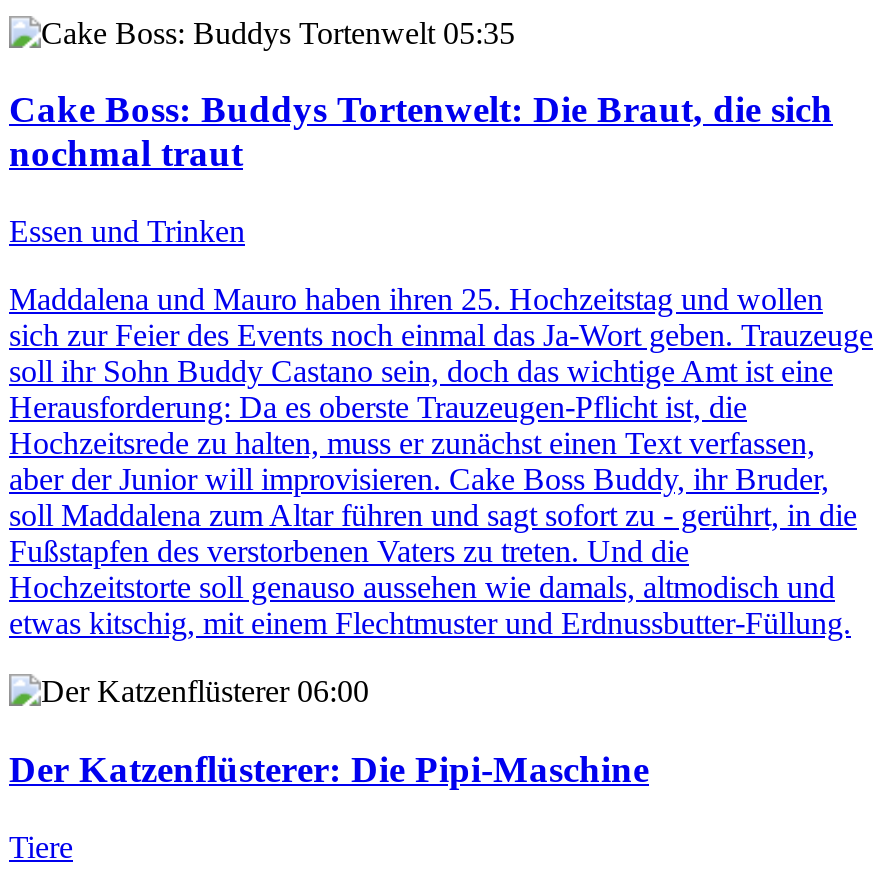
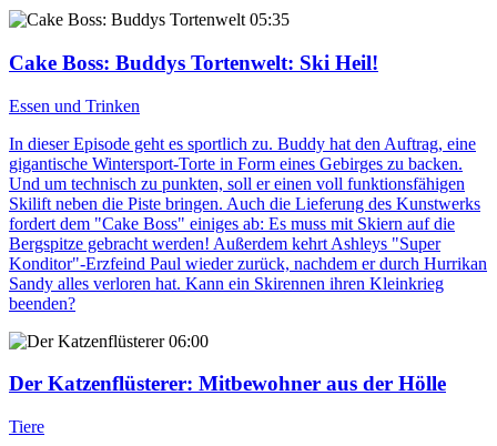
[9,89,833,175] Cake Boss: Buddys Tortenwelt: Die Braut, die sich | nochmal traut -> [9,51,378,74] Cake Boss: Buddys Tortenwelt: Ski Heil!
[9,283,873,641] Maddalena und Mauro haben ihren 25. Hochzeitstag und wollen | sich zur Feier des Events noch einmal das Ja-Wort geben. Trauzeuge | soll ihr Sohn Buddy Castano sein, doch das wichtige Amt ist eine | Herausforderung: Da es oberste Trauzeugen-Pflicht ist, die | Hochzeitsrede zu halten, muss er zunächst einen Text verfassen, | aber der Junior will improvisieren. Cake Boss Buddy, ihr Bruder, | soll Maddalena zum Altar führen und sagt sofort zu - gerührt, in die | Fußstapfen des verstorbenen Vaters zu treten. Und die | Hochzeitstorte soll genauso aussehen wie damals, altmodisch und | etwas kitschig, mit einem Flechtmuster und Erdnussbutter-Füllung. -> [9,134,487,313] In dieser Episode geht es sportlich zu. Buddy hat den Auftrag, eine | gigantische Wintersport-Torte in Form eines Gebirges zu backen. | Und um technisch zu punkten, soll er einen voll funktionsfähigen | Skilift neben die Piste bringen. Auch die Lieferung des Kunstwerks | fordert dem "Cake Boss" einiges ab: Es muss mit Skiern auf die | Bergspitze gebracht werden! Außerdem kehrt Ashleys "Super | Konditor"-Erzfeind Paul wieder zurück, nachdem er durch Hurrikan | Sandy alles verloren hat. Kann ein Skirennen ihren Kleinkrieg | beenden?
[9,748,649,790] Der Katzenflüsterer: Die Pipi-Maschine -> [9,372,446,396] Der Katzenflüsterer: Mitbewohner aus der Hölle

